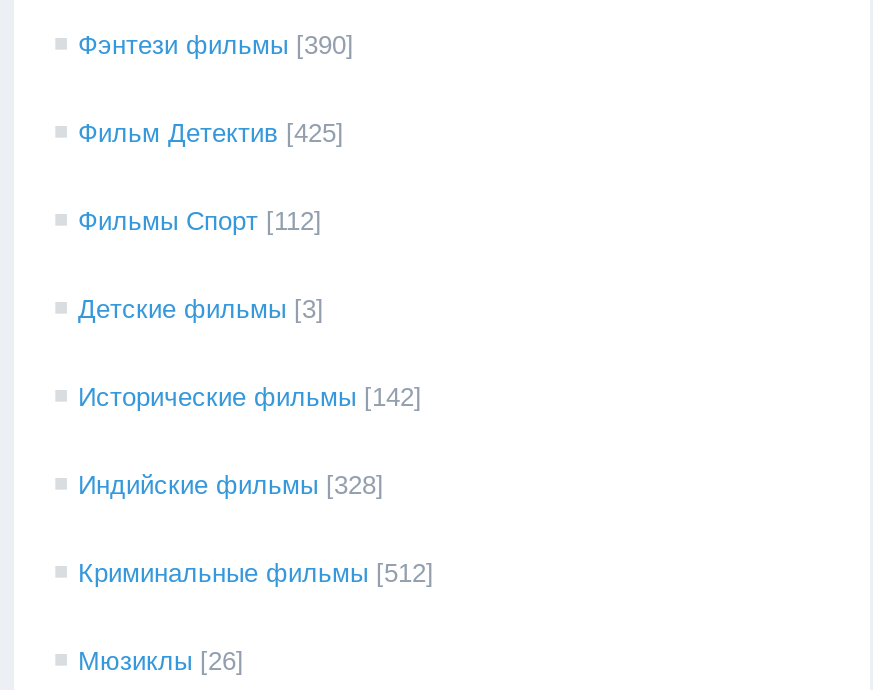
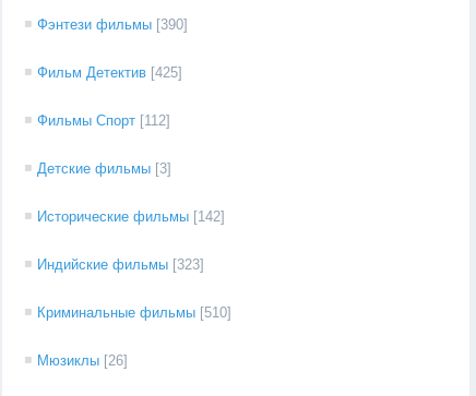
[78,470,384,500] Индийские фильмы [328] -> [37,256,204,273] Индийские фильмы [323]
[78,558,434,588] Криминальные фильмы [512] -> [37,304,231,321] Криминальные фильмы [510]

